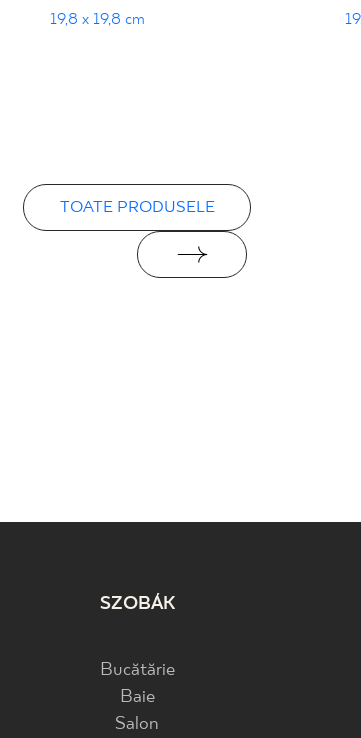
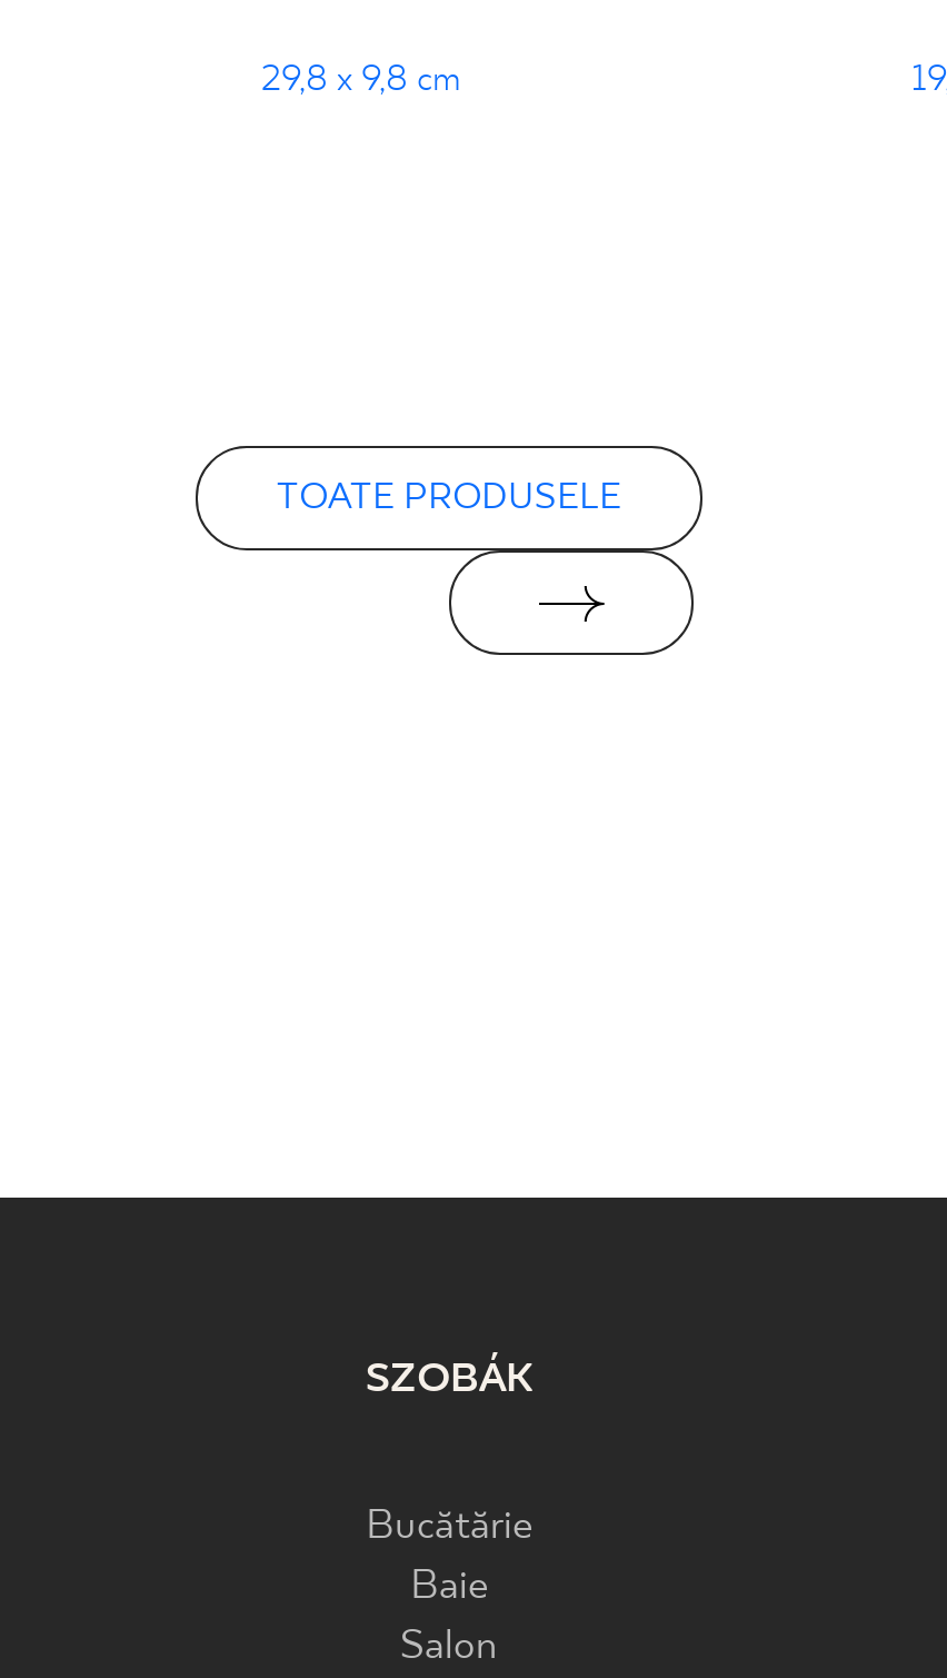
[50,10,145,29] 19,8 x 19,8 cm -> [261,59,461,101] 29,8 x 9,8 cm

